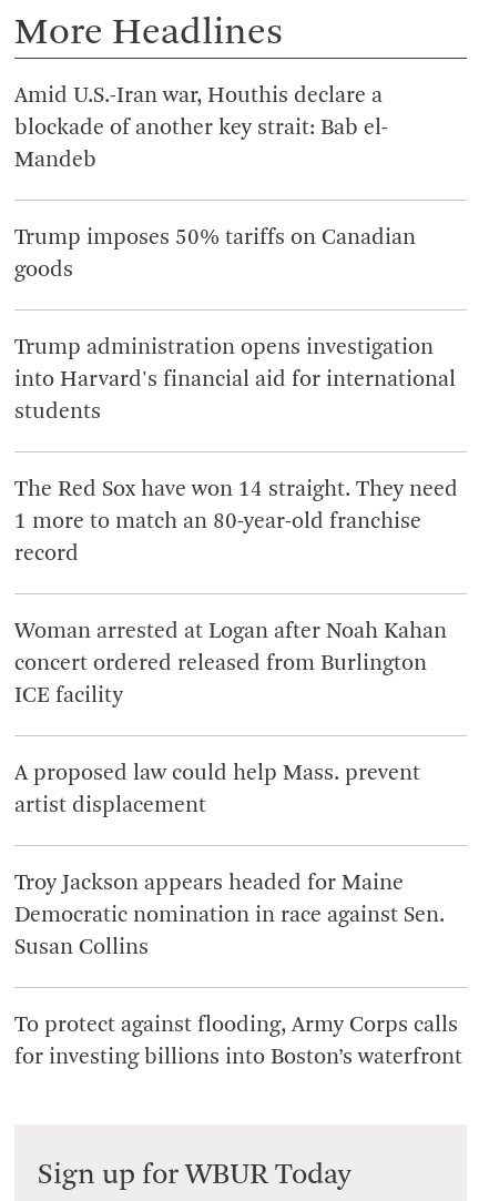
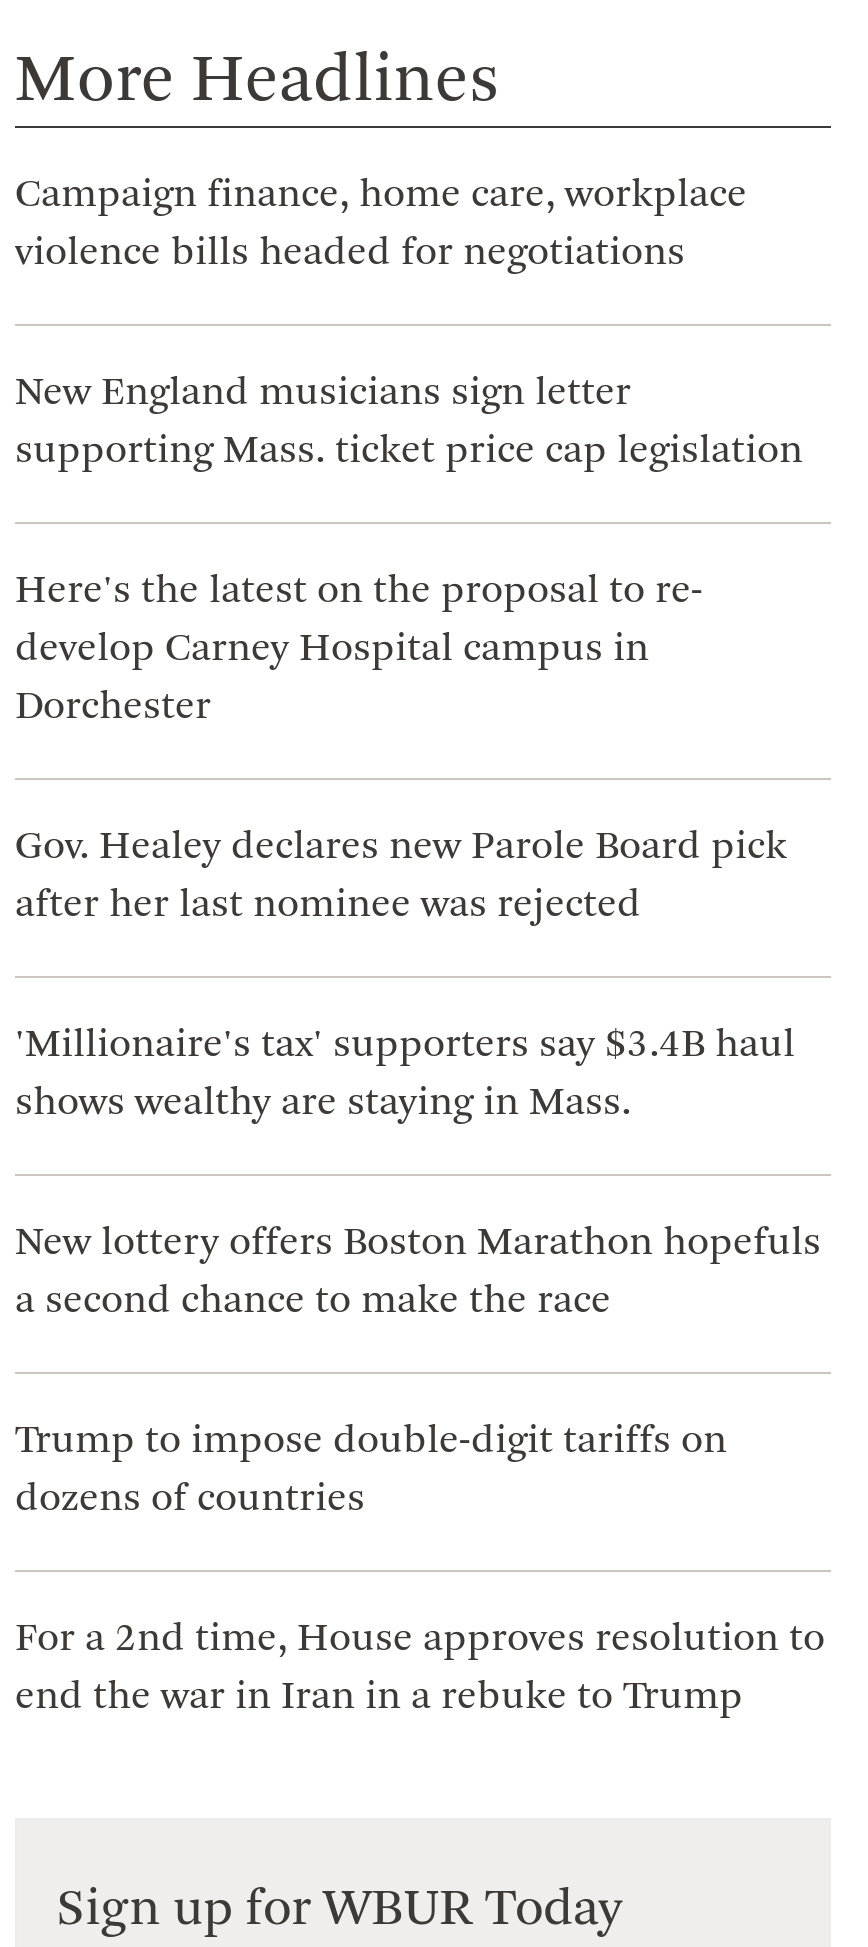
[14,85,388,171] Amid U.S.-Iran war, Houthis declare a | blockade of another key strait: Bab el- | Mandeb -> [15,175,747,273] Campaign finance, home care, workplace | violence bills headed for negotiations
[14,227,416,281] Trump imposes 50% tariffs on Canadian | goods -> [15,373,803,471] New England musicians sign letter | supporting Mass. ticket price cap legislation
[14,337,456,423] Trump administration opens investigation | into Harvard's financial aid for international | students -> [15,571,703,727] Here's the latest on the proposal to re- | develop Carney Hospital campus in | Dorchester
[14,479,458,565] The Red Sox have won 14 straight. They need | 1 more to match an 80-year-old franchise | record -> [15,827,787,925] Gov. Healey declares new Parole Board pick | after her last nominee was rejected
[14,620,447,707] Woman arrested at Logan after Noah Kahan | concert ordered released from Burlington | ICE facility -> [15,1025,795,1123] 'Millionaire's tax' supporters say $3.4B haul | shows wealthy are staying in Mass.
[14,762,420,817] A proposed law could help Mass. prevent | artist displacement -> [15,1223,821,1321] New lottery offers Boston Marathon hopefuls | a second chance to make the race
[14,872,445,959] Troy Jackson appears headed for Maine | Democratic nomination in race against Sen. | Susan Collins -> [15,1421,727,1519] Trump to impose double-digit tariffs on | dozens of countries
[14,1014,462,1068] To protect against flooding, Army Corps calls | for investing billions into Boston’s waterfront -> [15,1619,825,1717] For a 2nd time, House approves resolution to | end the war in Iran in a rebuke to Trump

